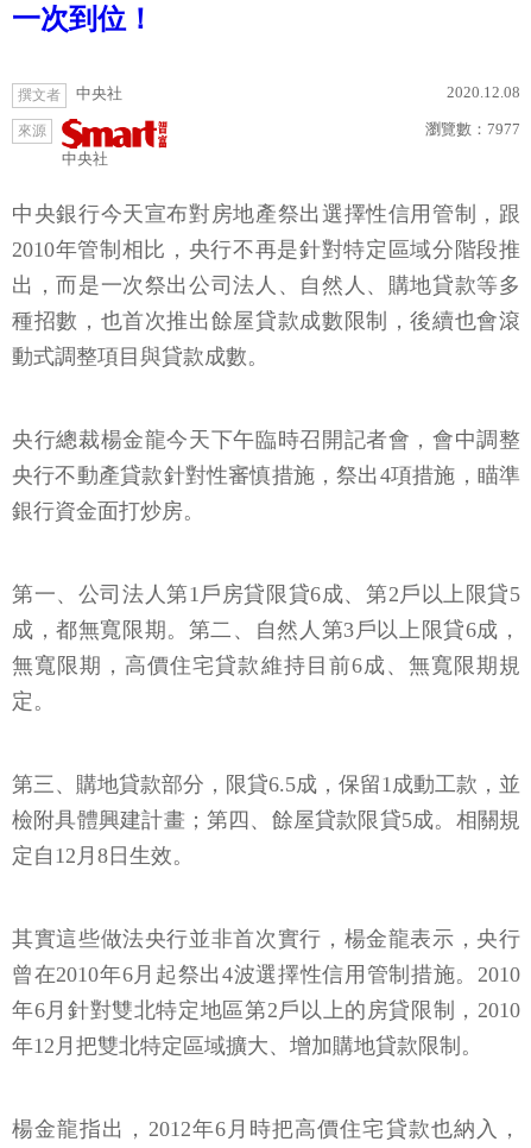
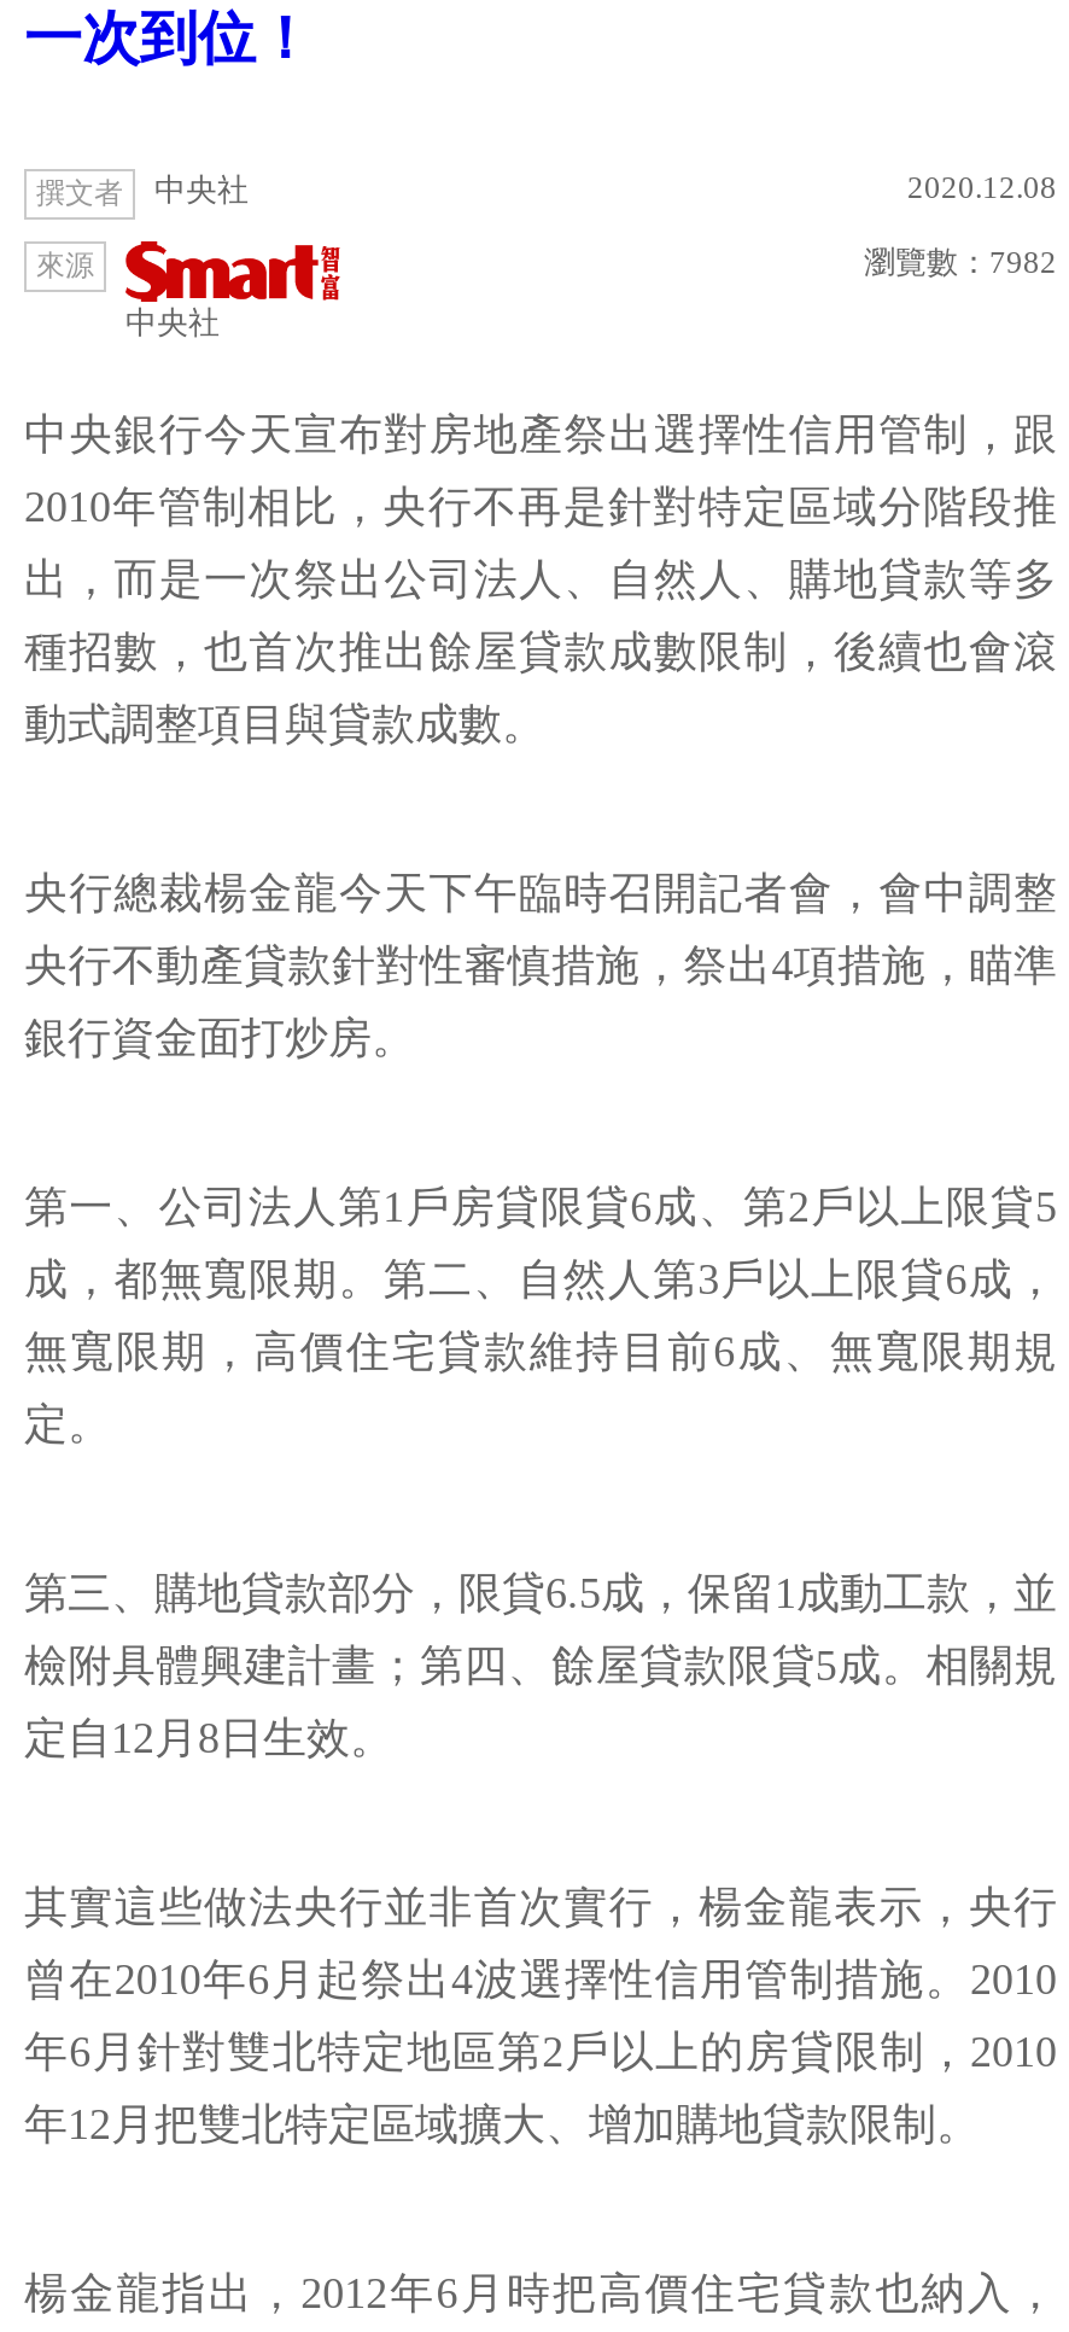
[425,120,520,138] 瀏覽數：7977 -> [864,244,1057,280] 瀏覽數：7982

